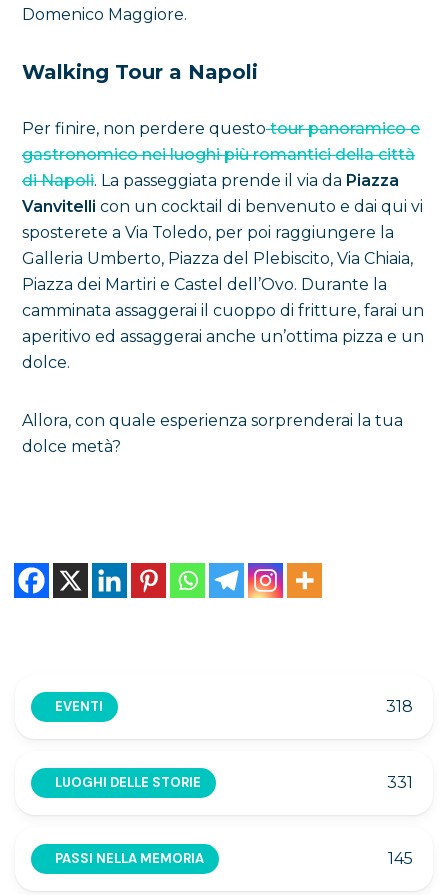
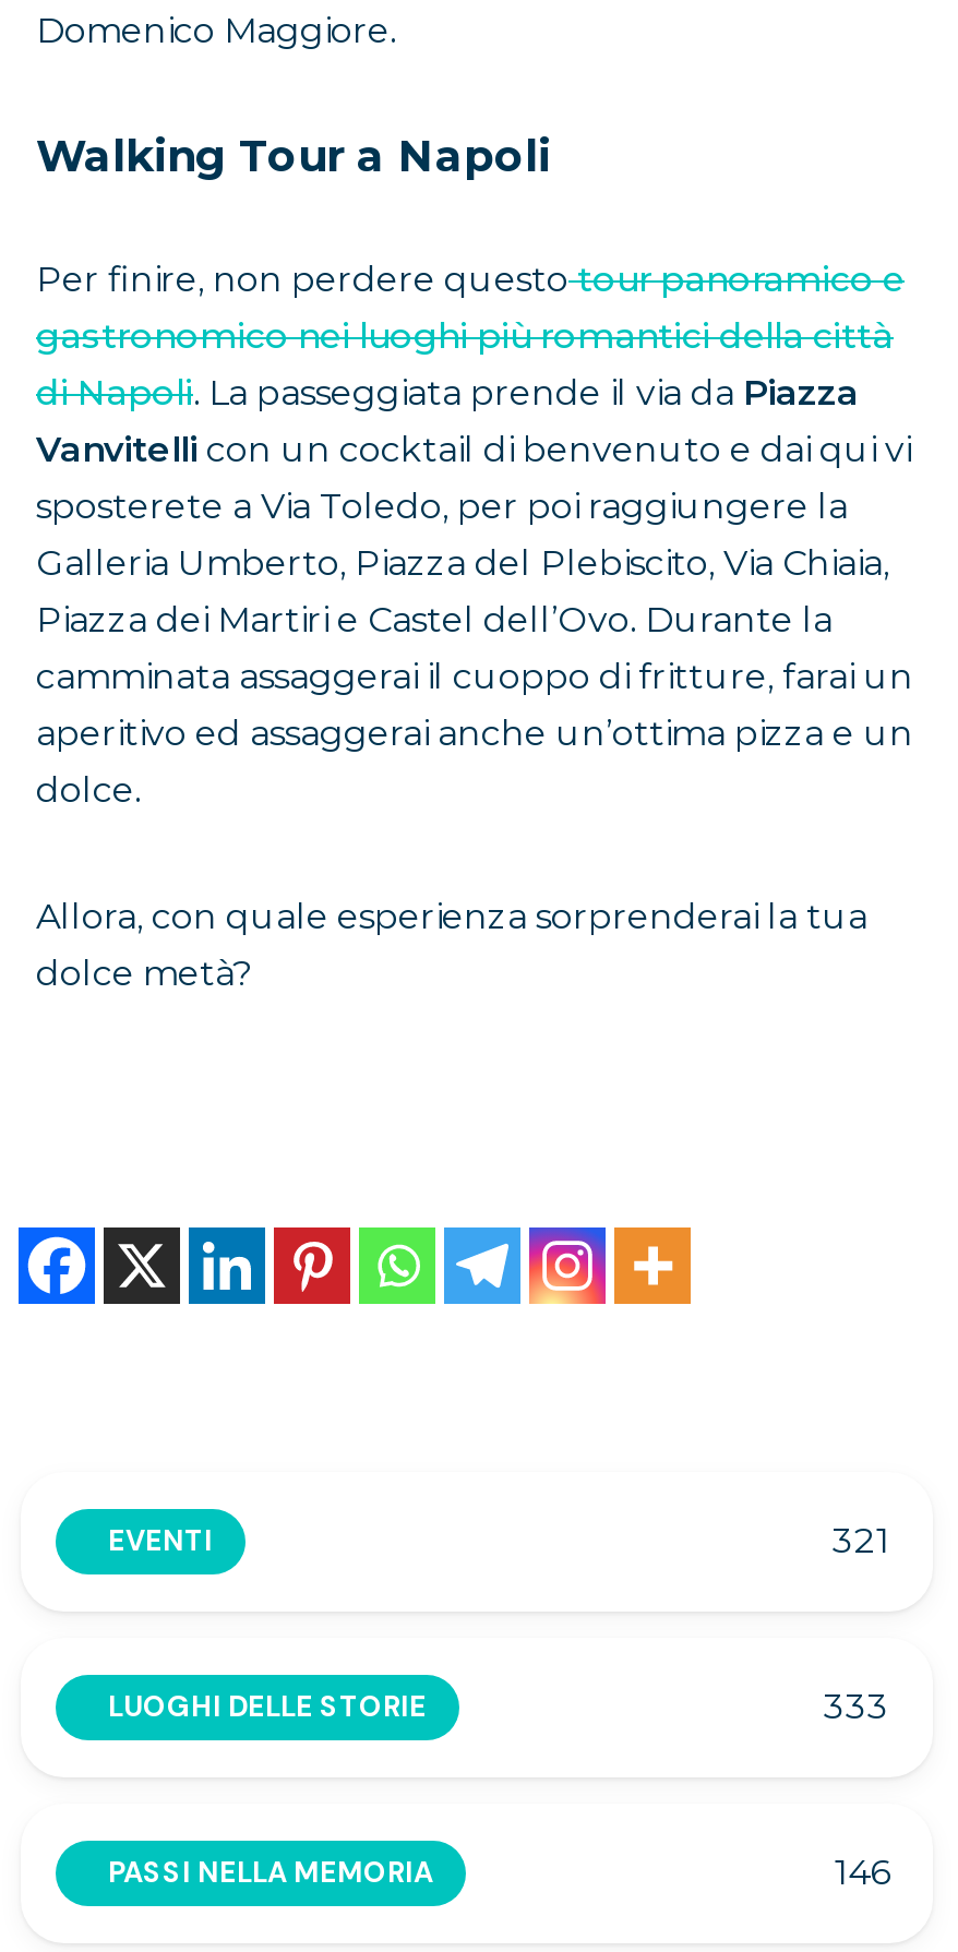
[386,697,413,716] 318 -> [833,1520,889,1561] 321
[387,773,413,792] 331 -> [824,1686,889,1727] 333
[388,849,413,868] 145 -> [835,1852,889,1893] 146

